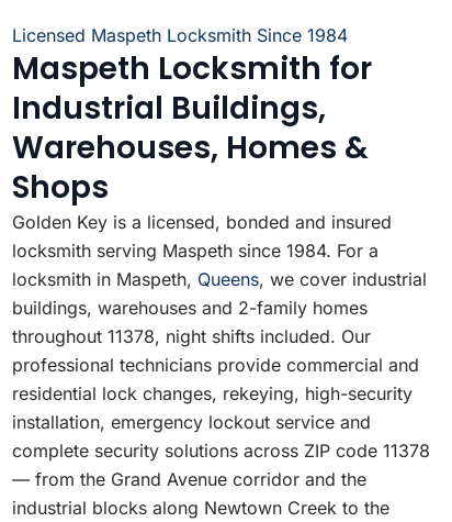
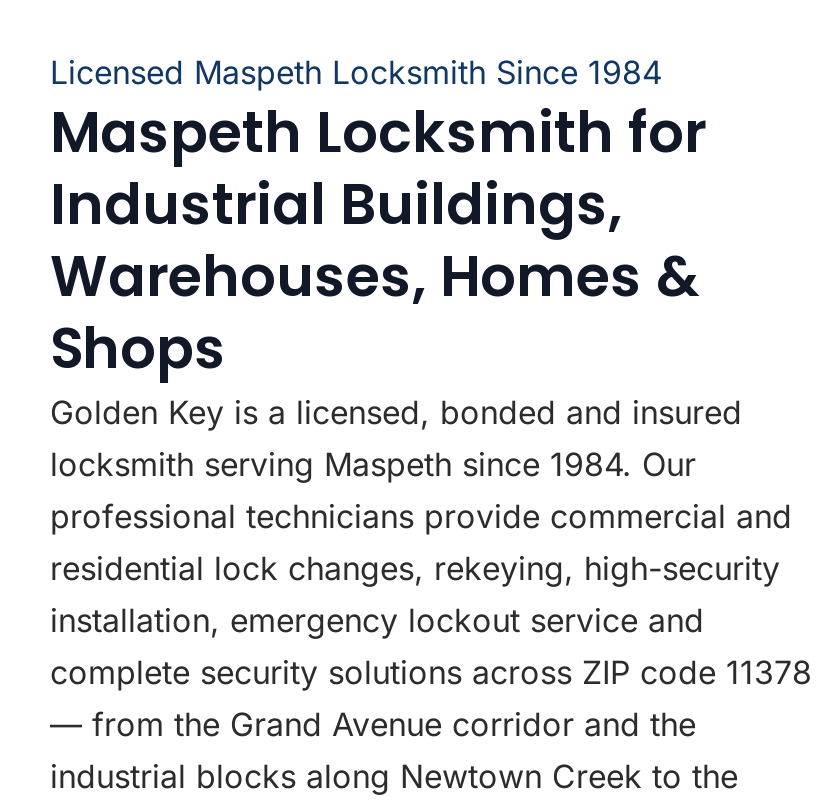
[12,240,427,347] locksmith serving Maspeth since 1984. For a | locksmith in Maspeth, Queens, we cover industrial | buildings, warehouses and 2-family homes | throughout 11378, night shifts included. Our -> [50,444,696,484] locksmith serving Maspeth since 1984. Our

